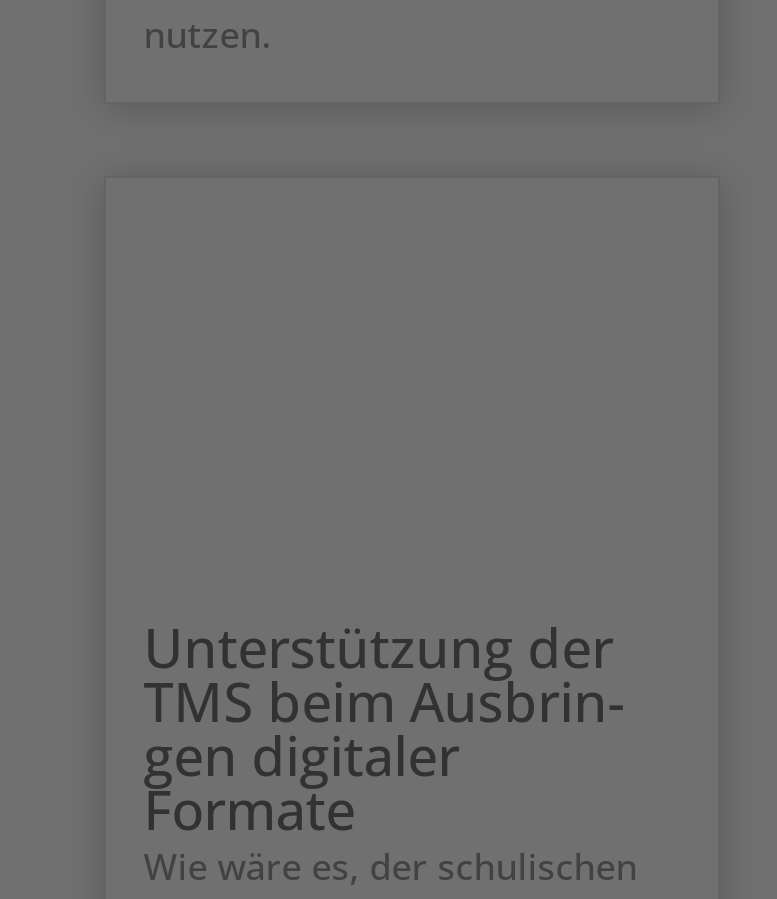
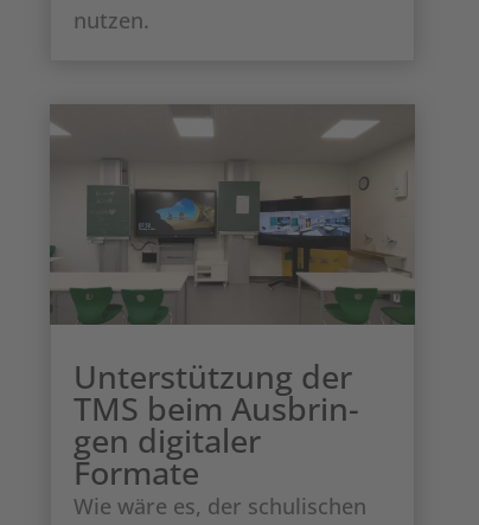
none -> [49,104,416,326] [image]

